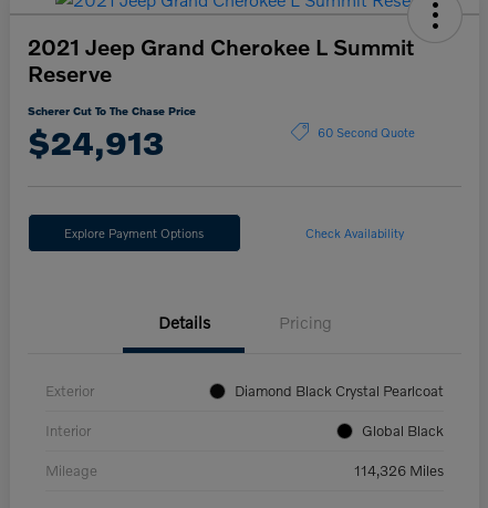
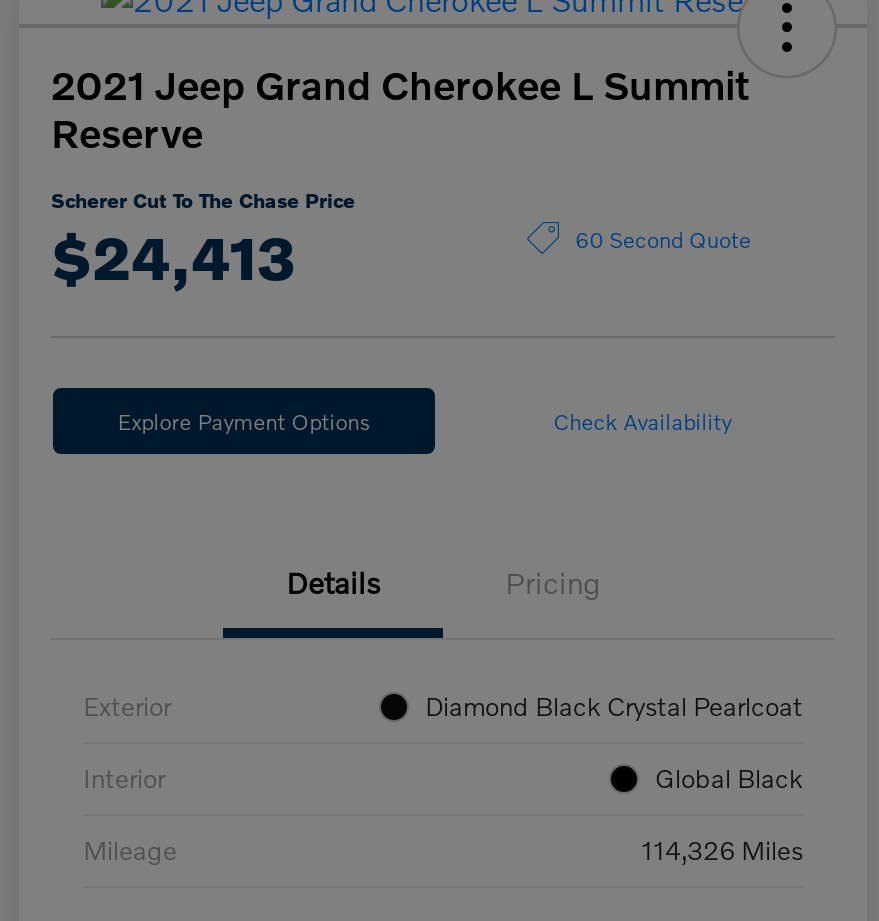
[28,123,164,162] $24,913 -> [51,222,295,292] $24,413

